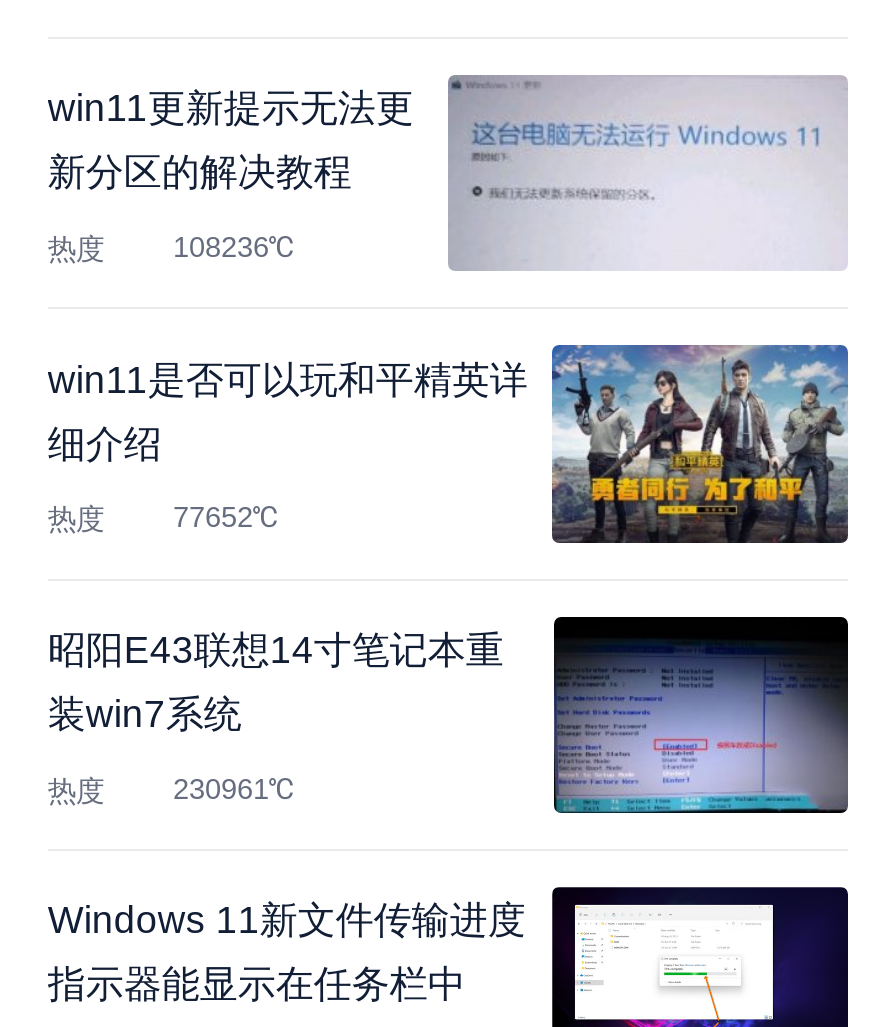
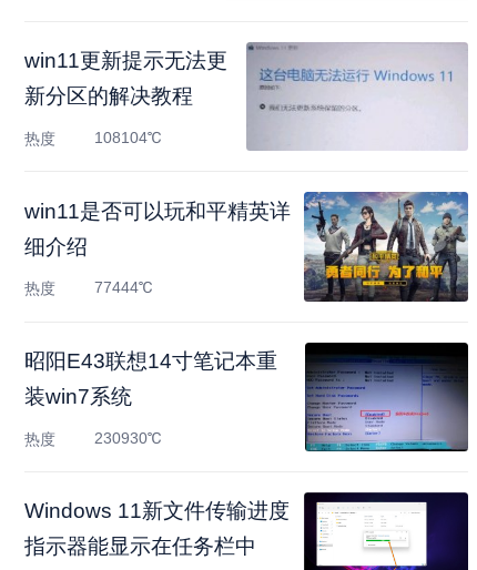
[173,231,295,263] 108236℃ -> [94,128,161,146] 108104℃
[173,501,279,533] 77652℃ -> [94,279,153,296] 77444℃
[173,772,295,804] 230961℃ -> [94,429,161,446] 230930℃

